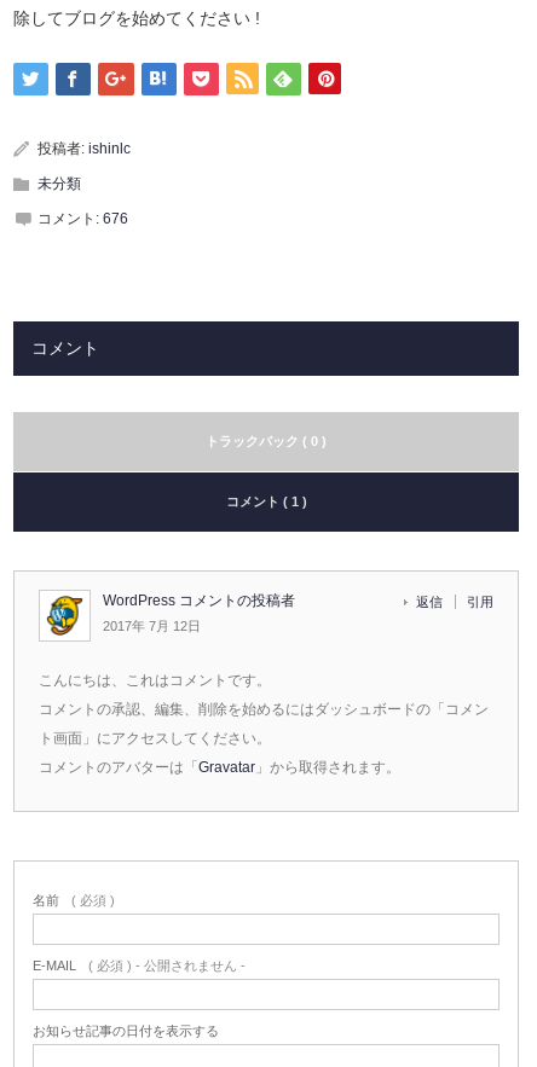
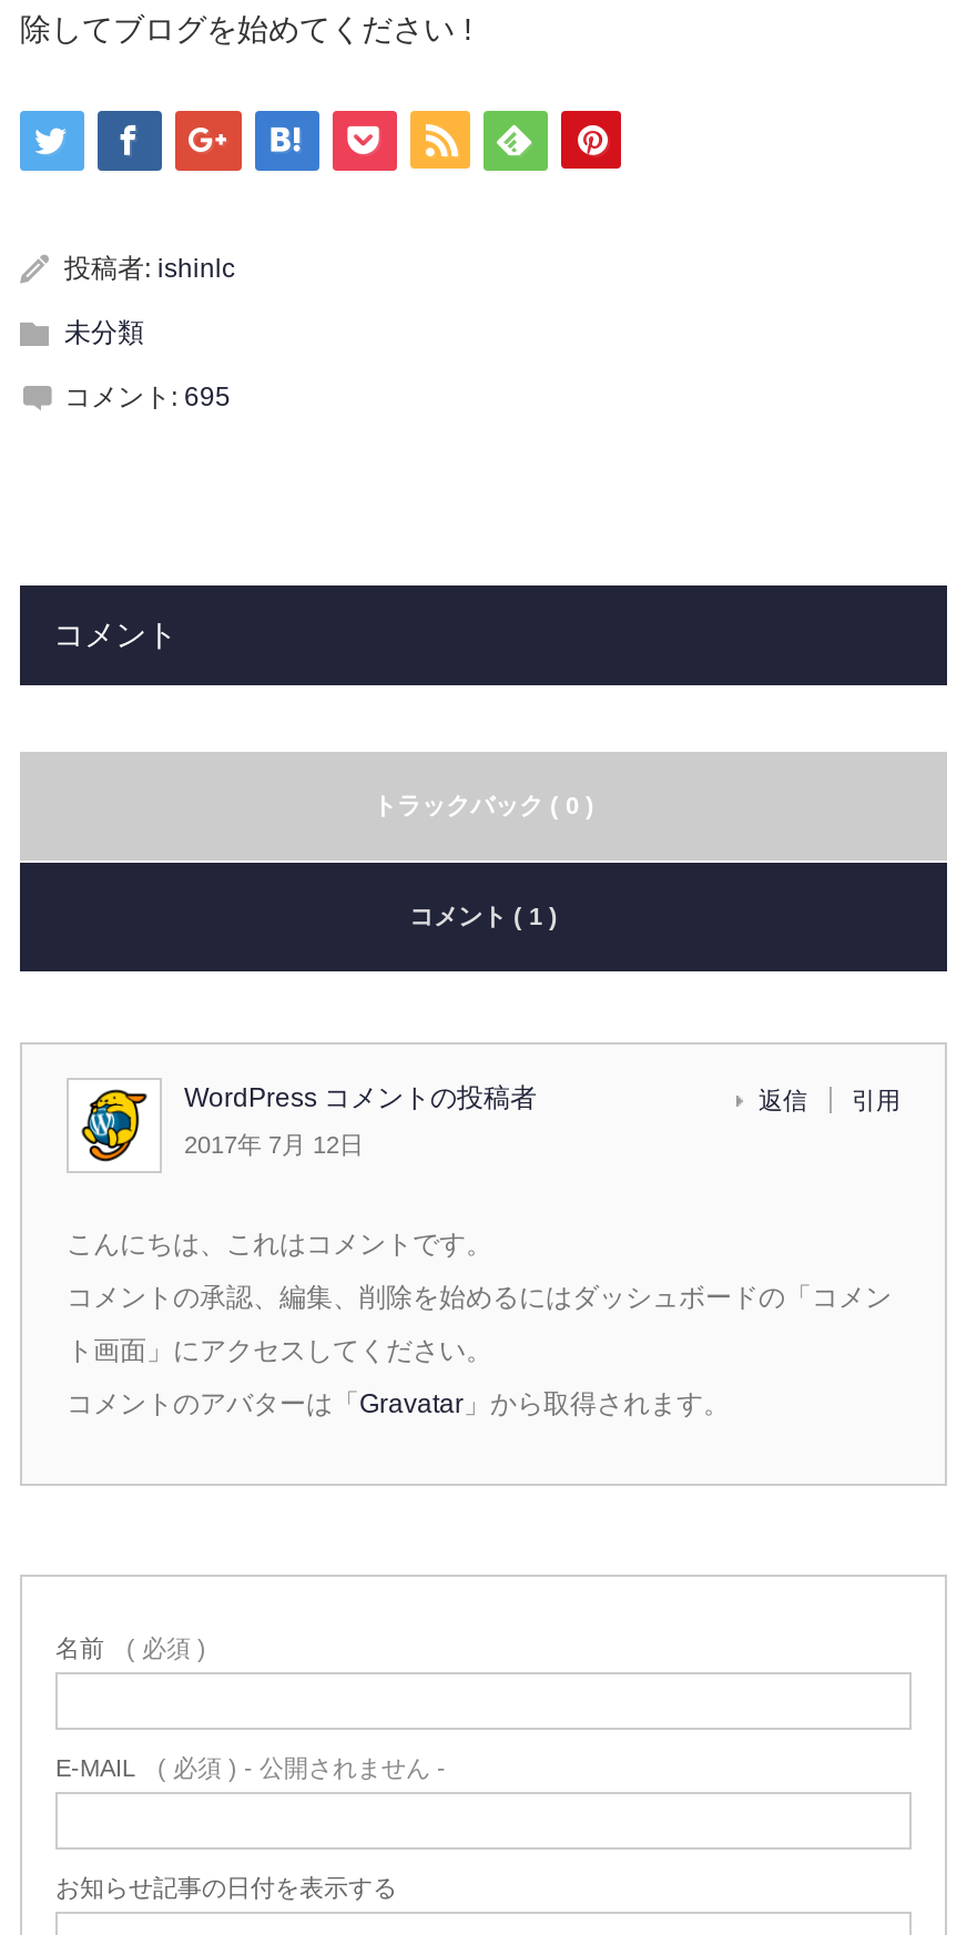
[37,210,128,227] コメント: 676 -> [64,381,231,413] コメント: 695

